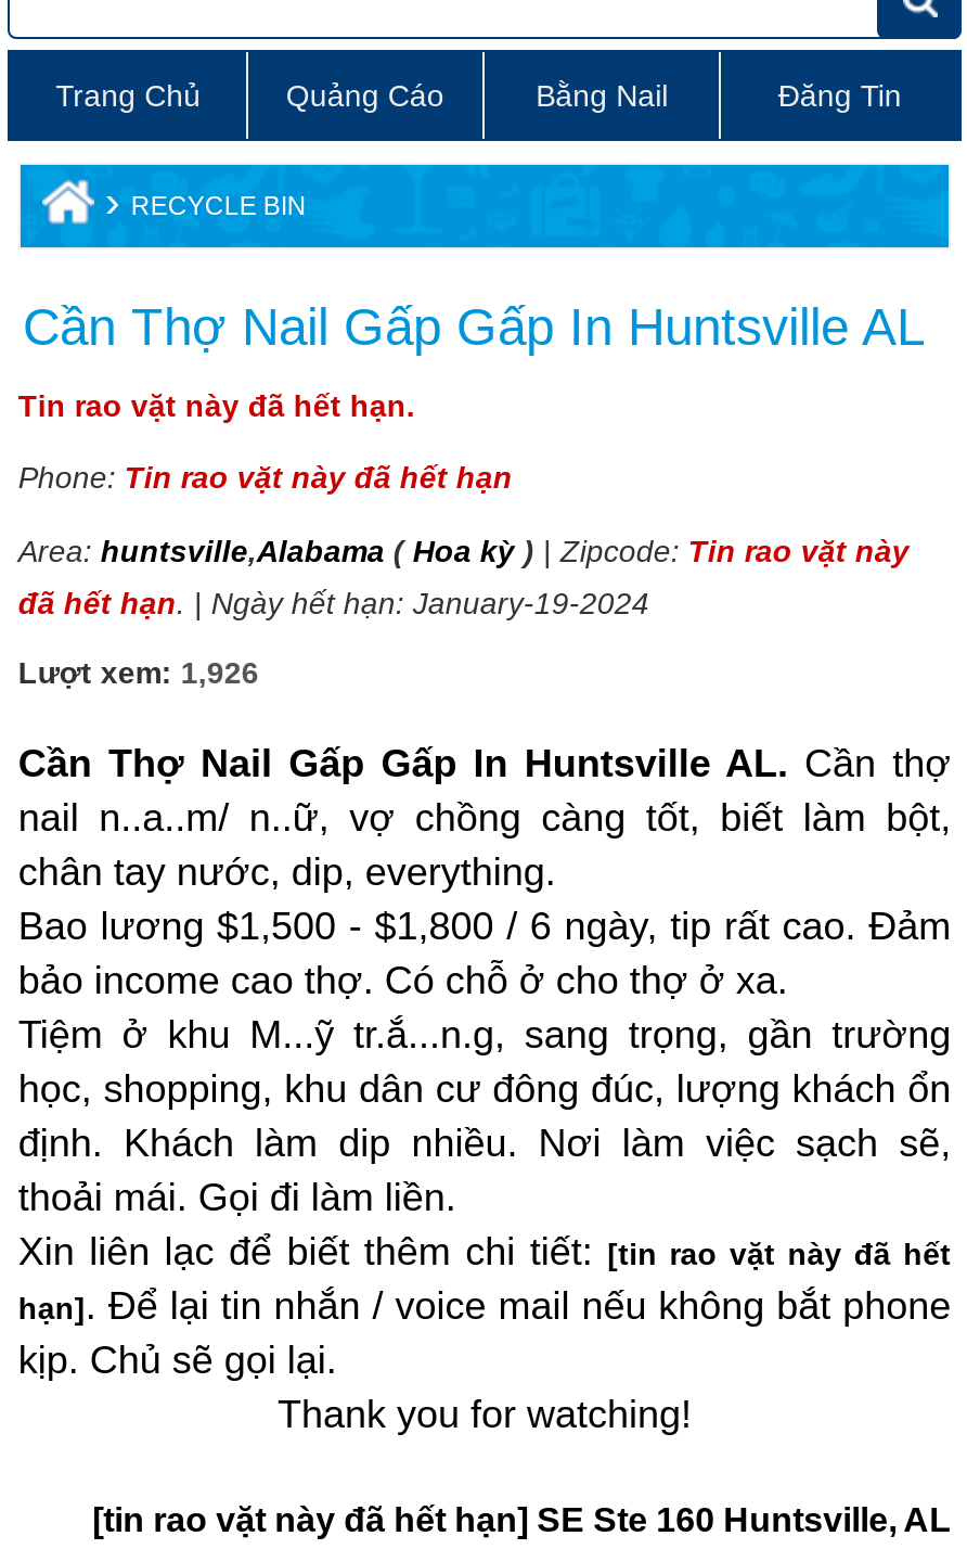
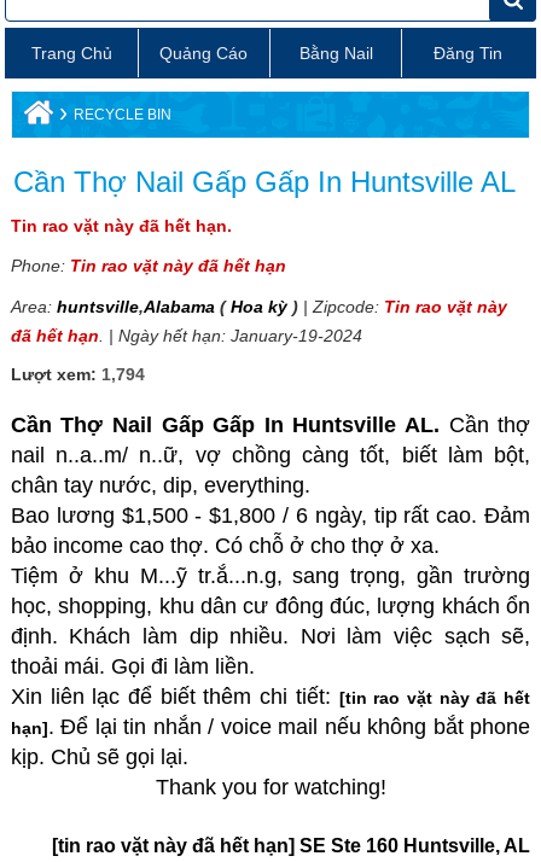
[18,655,259,690] Lượt xem: 1,926 -> [11,365,145,384] Lượt xem: 1,794

